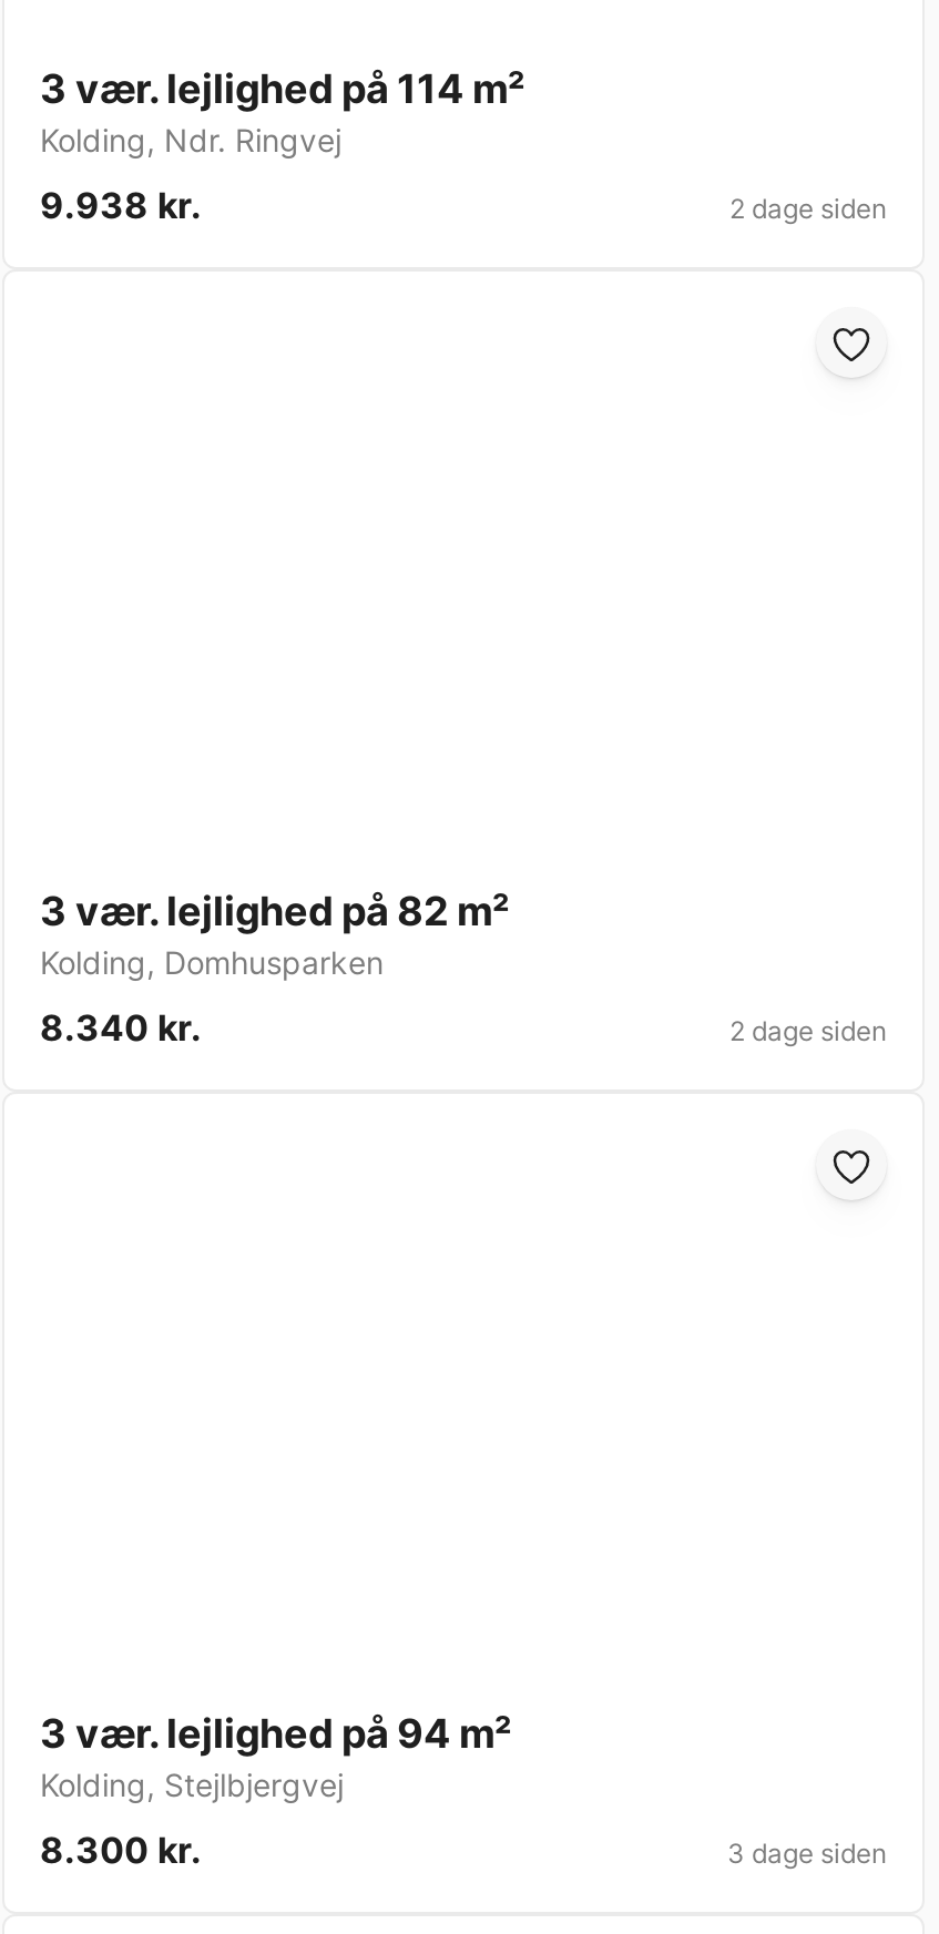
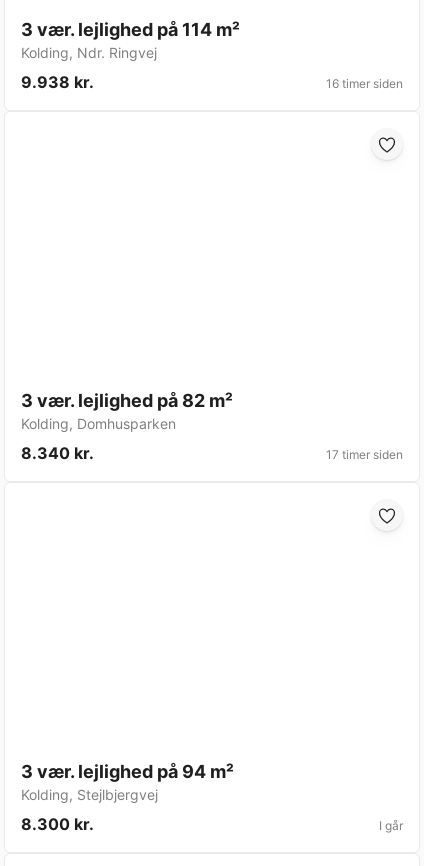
[729,193,887,226] 2 dage siden -> [326,76,403,91] 16 timer siden
[729,1015,887,1048] 2 dage siden -> [326,447,403,462] 17 timer siden
[727,1837,887,1871] 3 dage siden -> [379,818,403,833] I går

